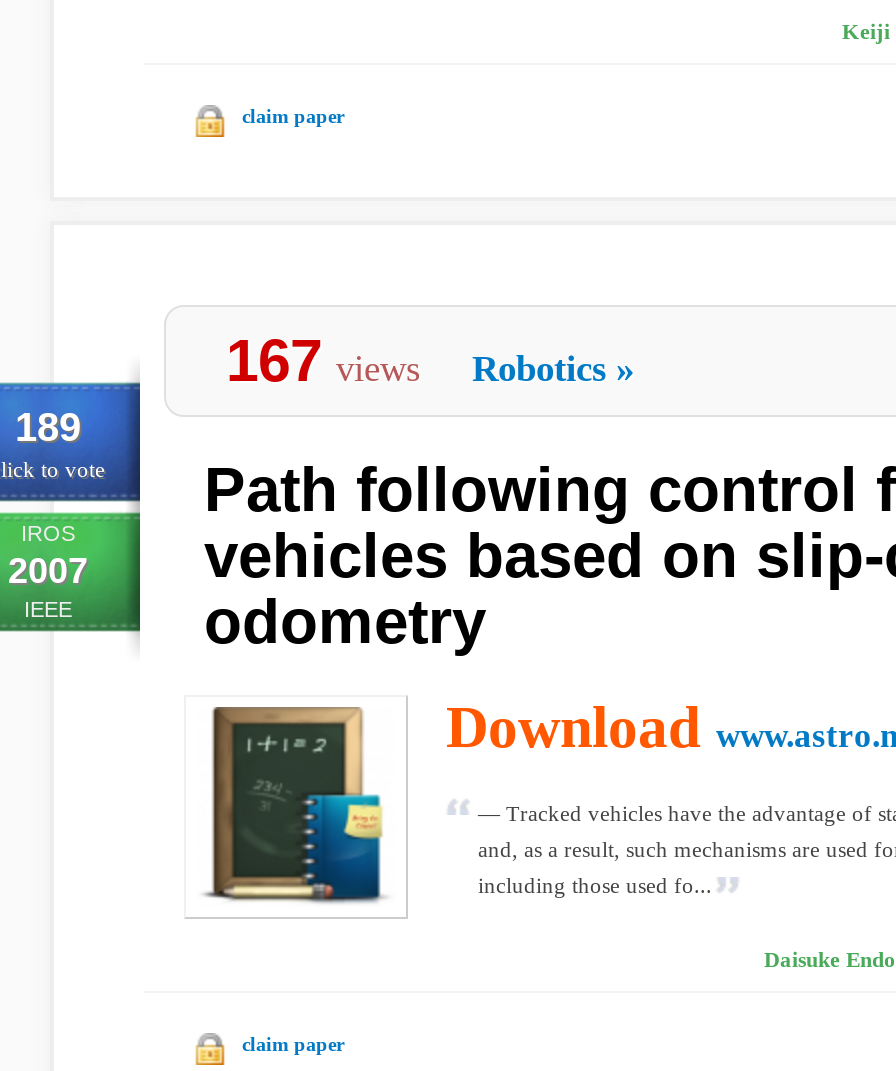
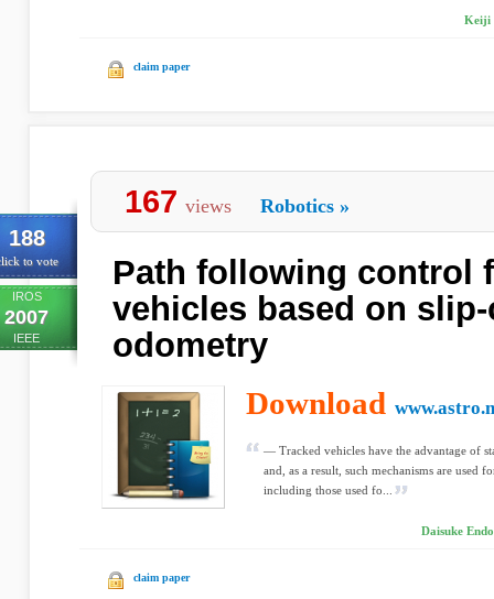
[15,405,81,449] 189 -> [8,226,45,250] 188

